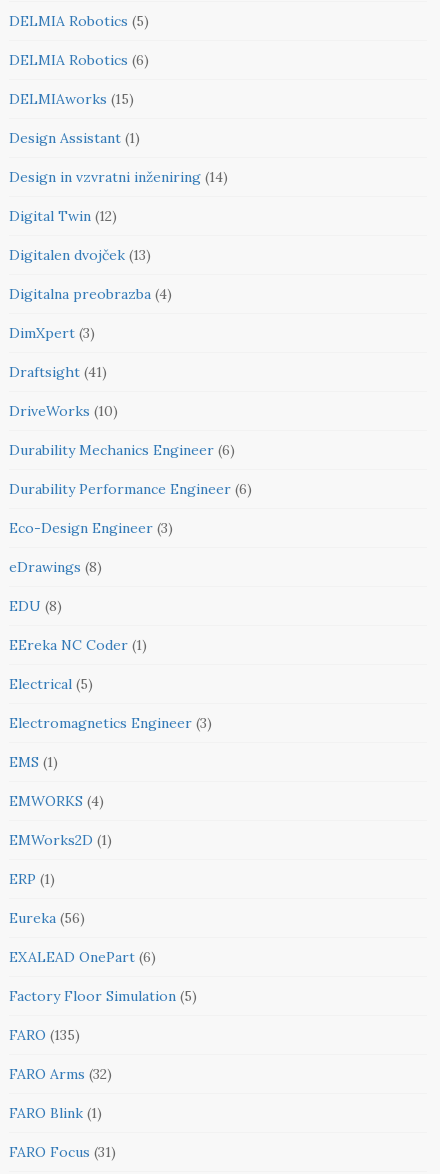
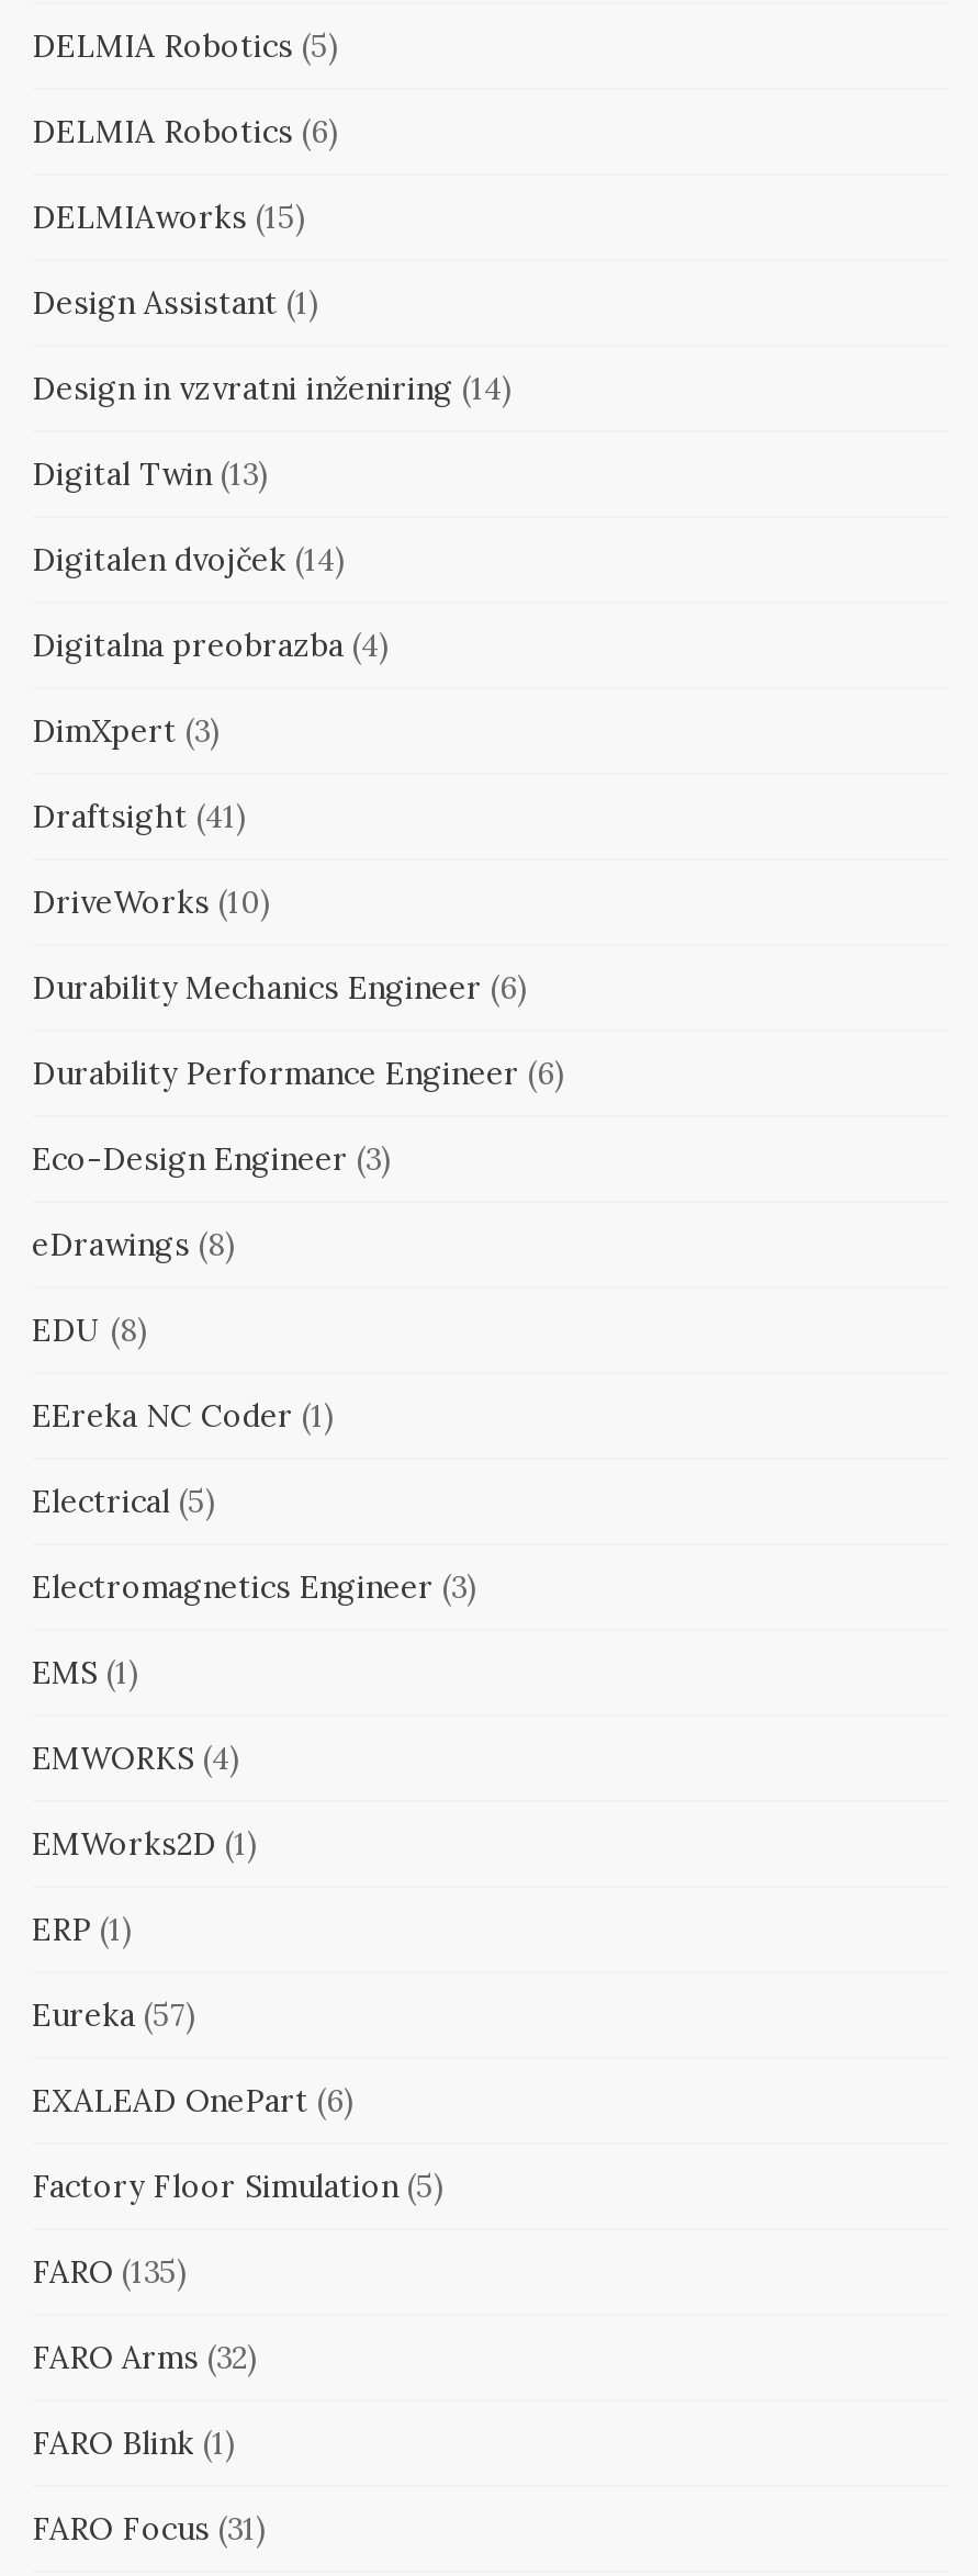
[9,207,117,225] Digital Twin (12) -> [32,454,269,493] Digital Twin (13)
[9,246,151,264] Digitalen dvojček (13) -> [32,540,346,579] Digitalen dvojček (14)
[9,909,85,927] Eureka (56) -> [32,1995,196,2034] Eureka (57)

